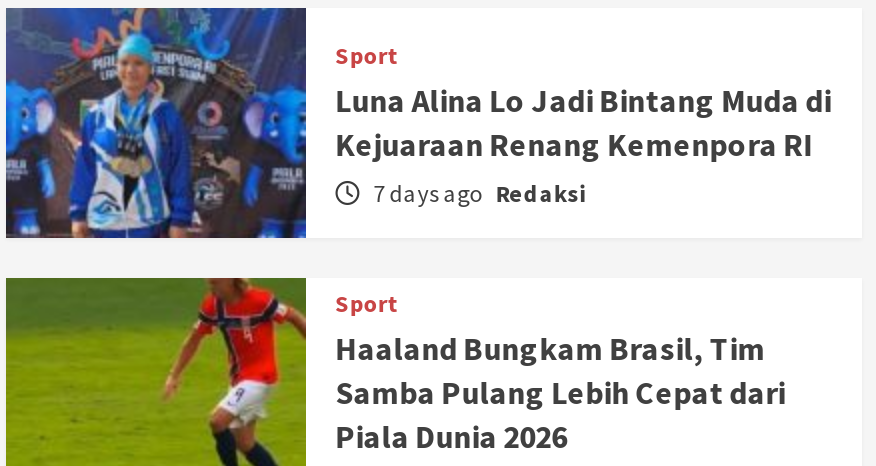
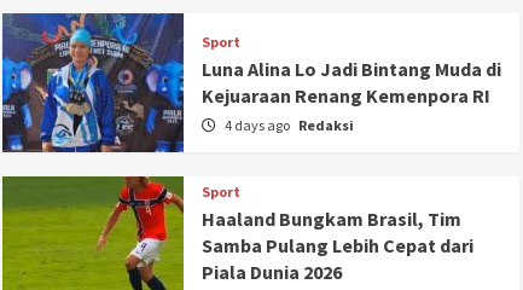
[374,179,588,209] 7 days ago Redaksi -> [224,117,354,135] 4 days ago Redaksi

